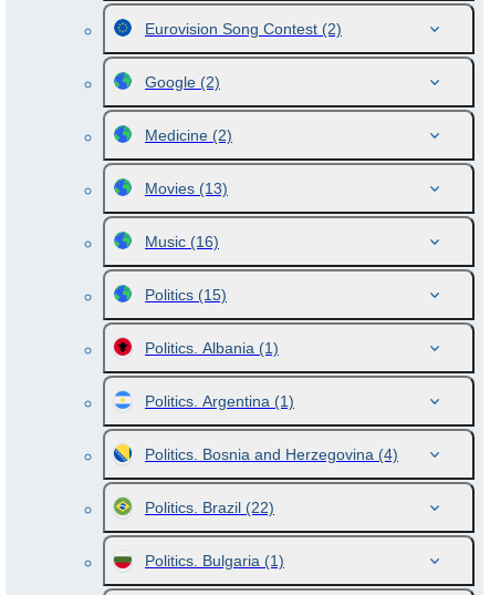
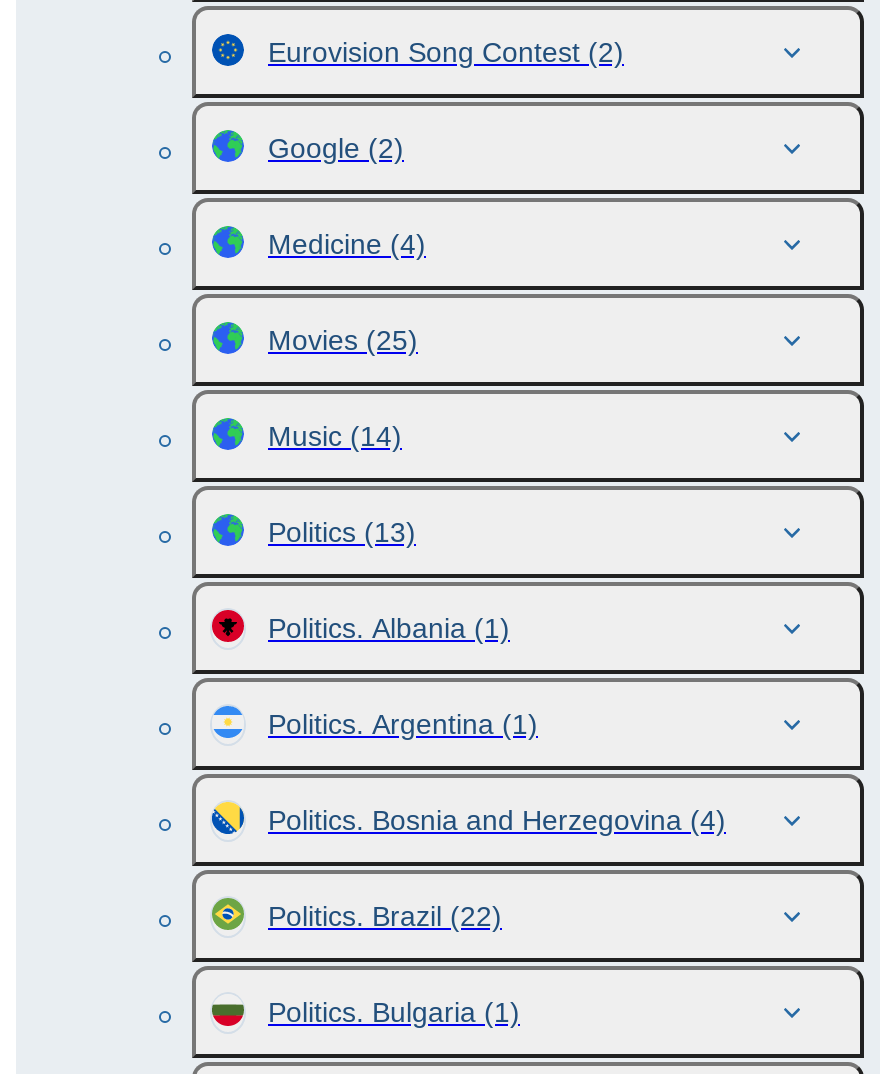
[145,126,232,144] Medicine (2) -> [268,228,426,260] Medicine (4)
[145,179,228,197] Movies (13) -> [268,324,418,356] Movies (25)
[145,233,219,250] Music (16) -> [268,420,402,452] Music (14)
[145,286,227,304] Politics (15) -> [268,516,416,548] Politics (13)

